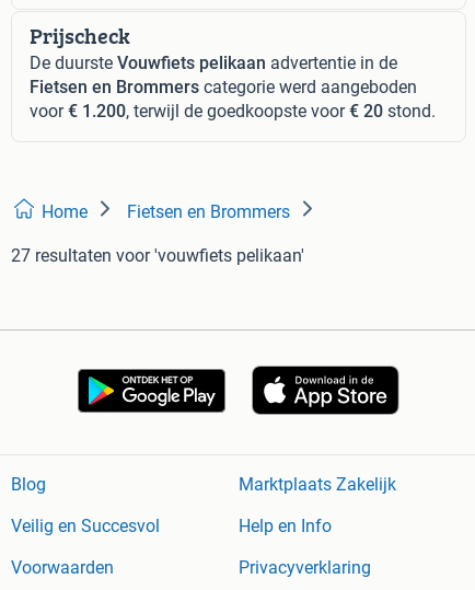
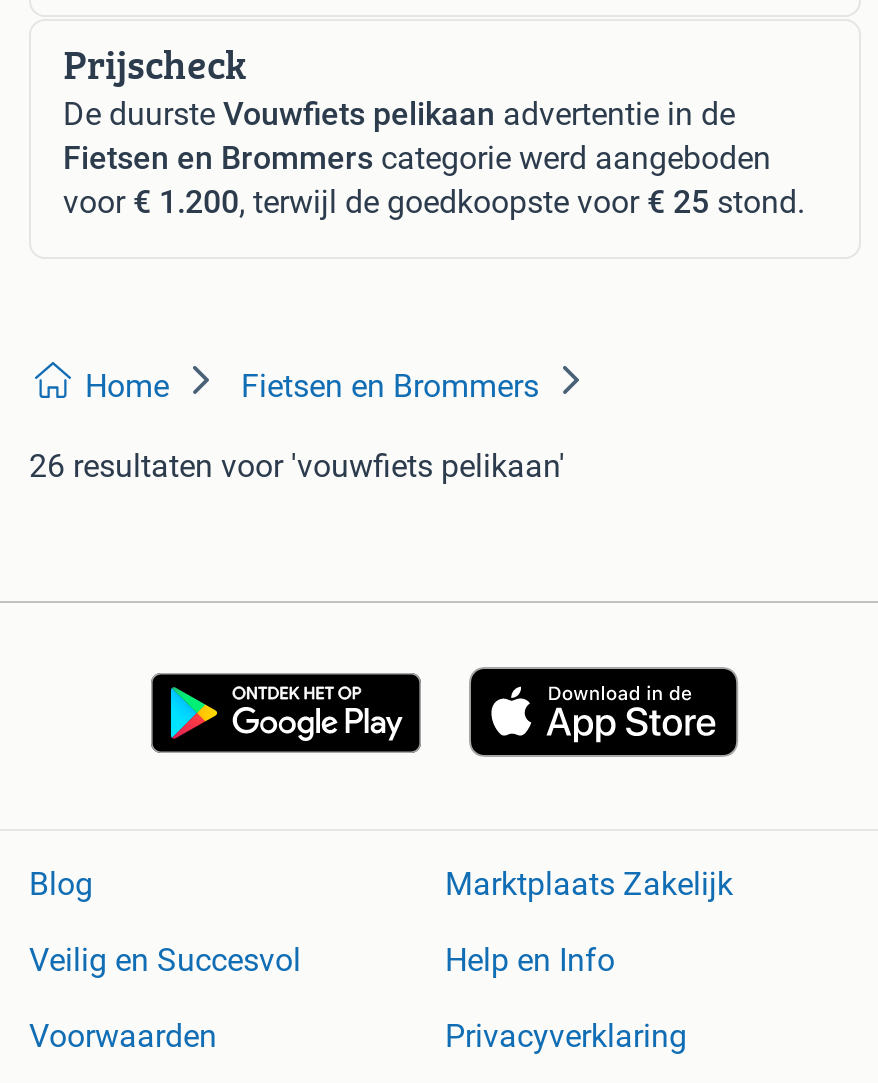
[30,100,436,121] voor € 1.200, terwijl de goedkoopste voor € 20 stond. -> [63,182,805,220] voor € 1.200, terwijl de goedkoopste voor € 25 stond.
[11,245,304,266] 27 resultaten voor 'vouwfiets pelikaan' -> [29,446,565,484] 26 resultaten voor 'vouwfiets pelikaan'

